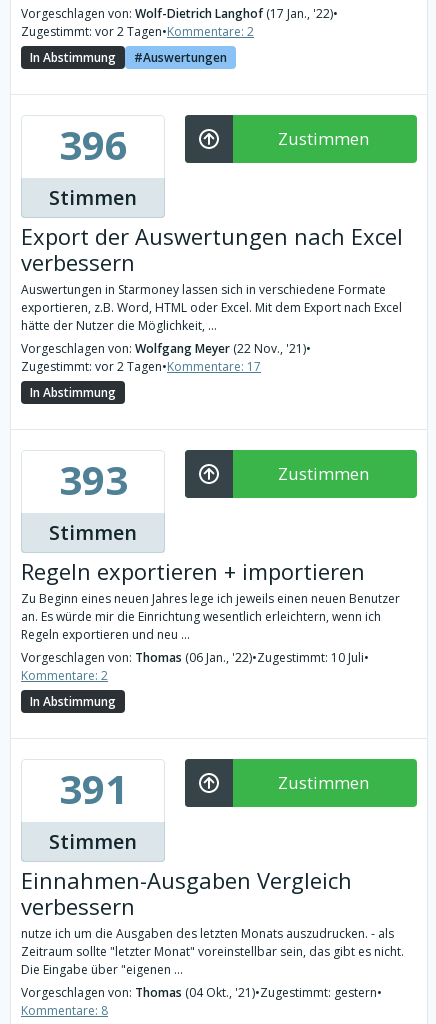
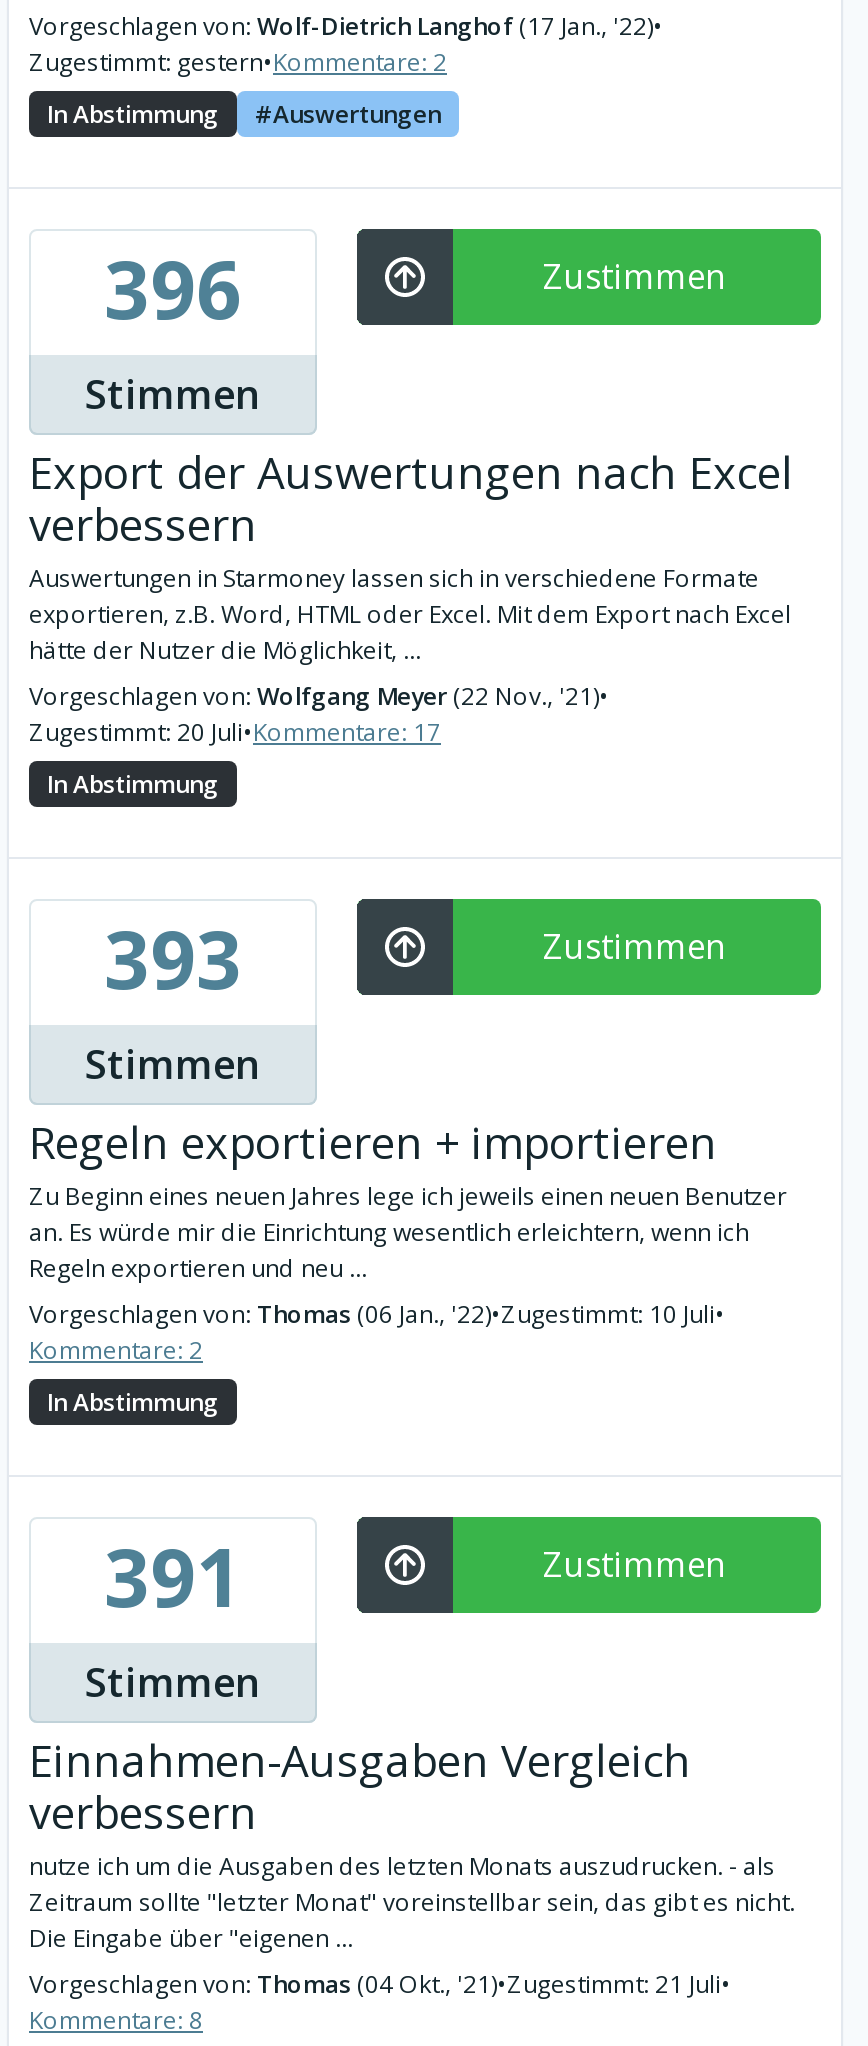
[21,23,254,40] Zugestimmt: vor 2 Tagen•Kommentare: 2 -> [29,45,447,79] Zugestimmt: gestern•Kommentare: 2
[21,358,261,375] Zugestimmt: vor 2 Tagen•Kommentare: 17 -> [29,715,441,749] Zugestimmt: 20 Juli•Kommentare: 17
[21,984,382,1001] Vorgeschlagen von: Thomas (04 Okt., '21) •Zugestimmt: gestern• -> [29,1967,731,2001] Vorgeschlagen von: Thomas (04 Okt., '21) •Zugestimmt: 21 Juli•

